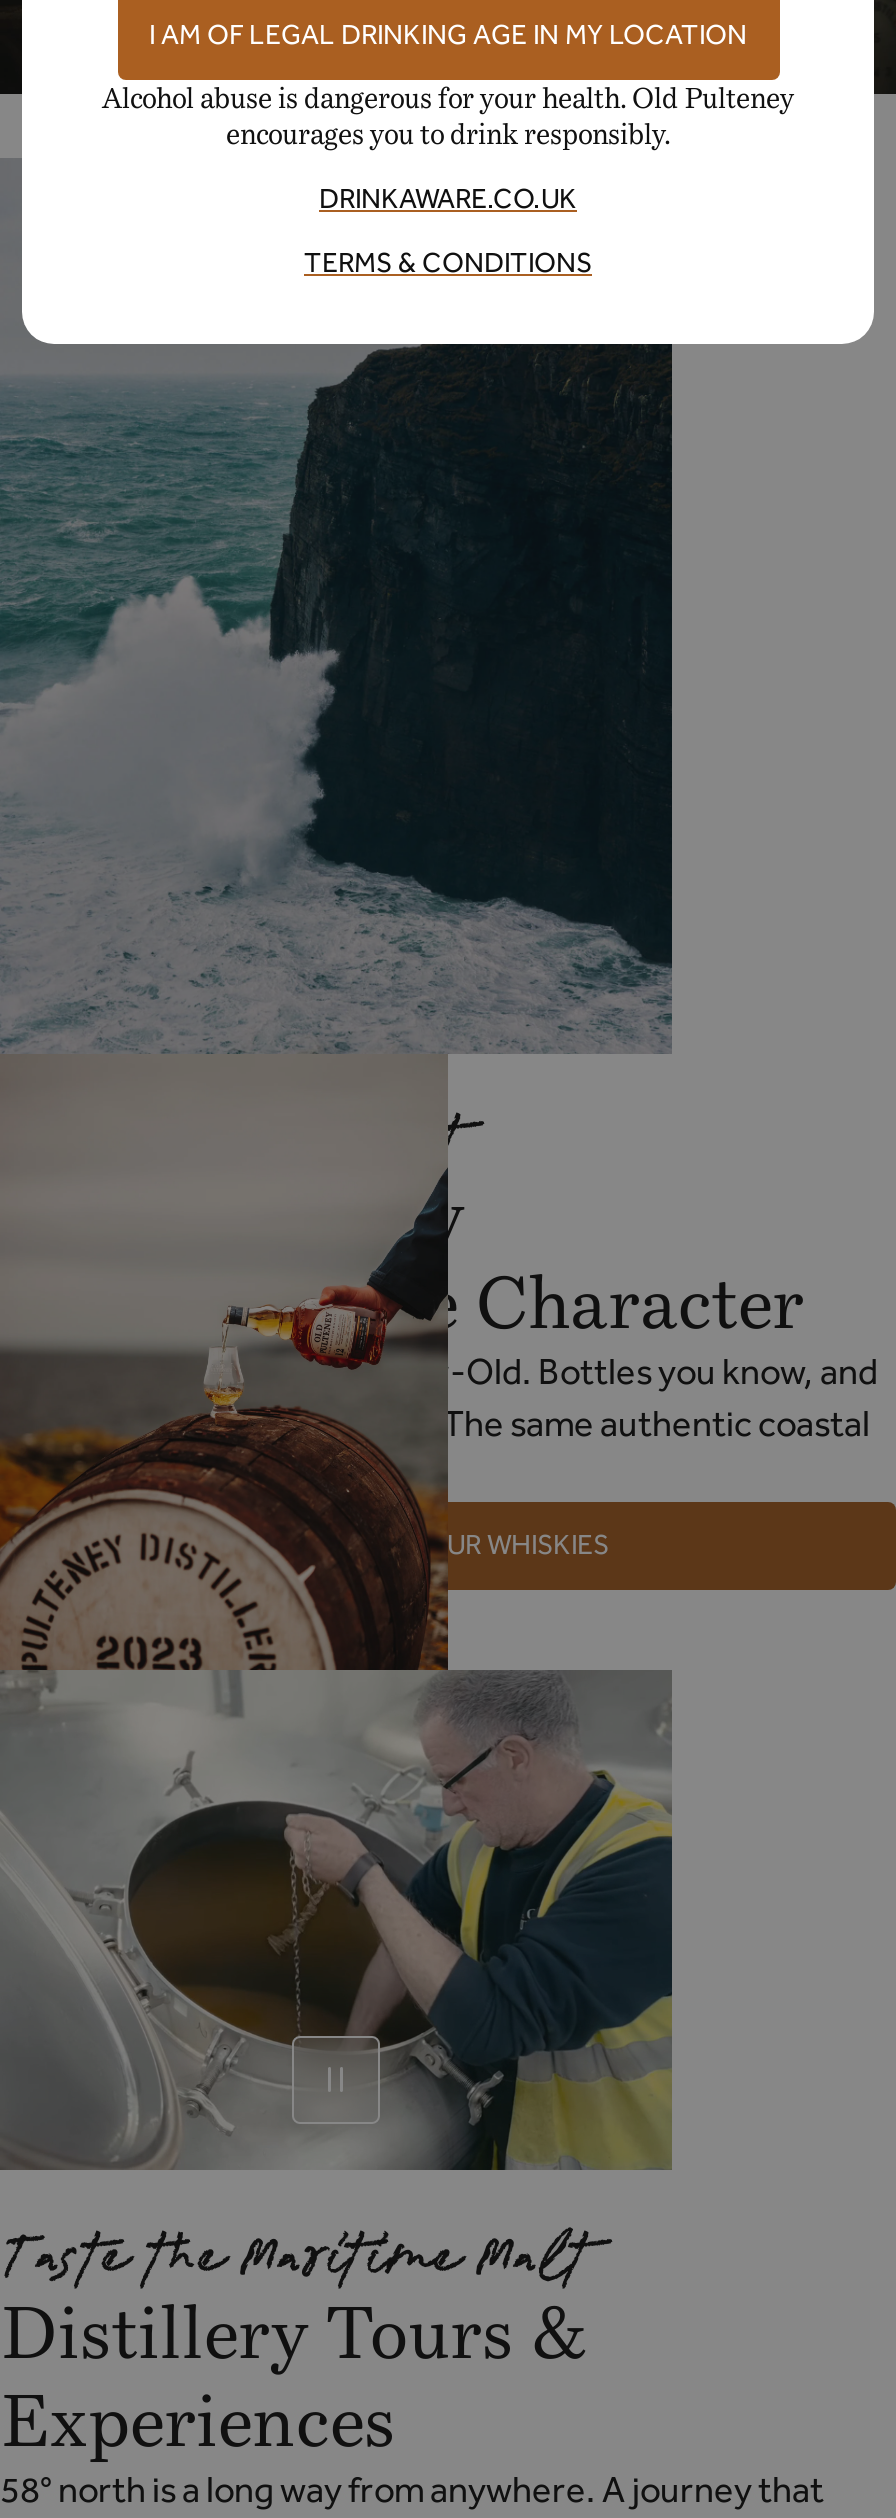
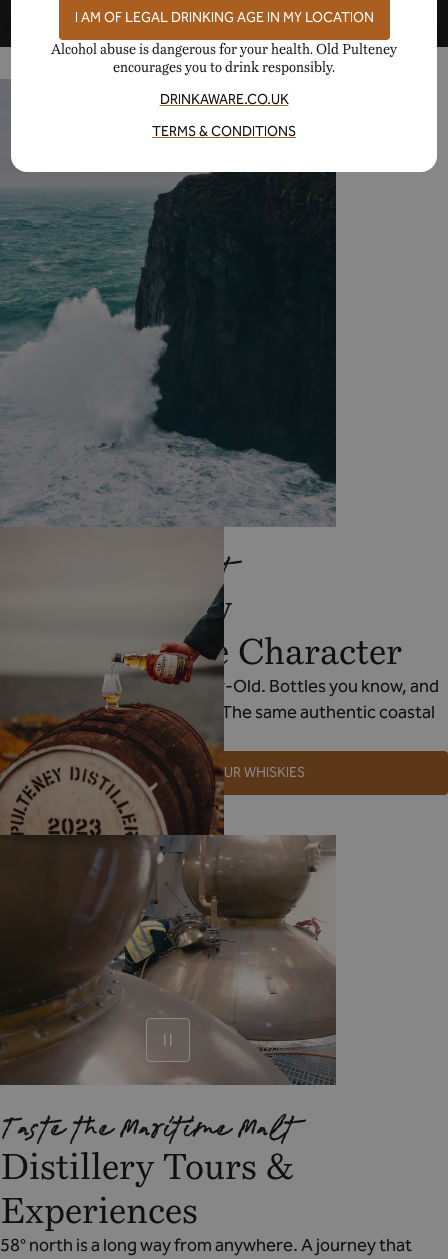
[6,1670,674,2170] [image] -> [3,835,336,1085] [image]

